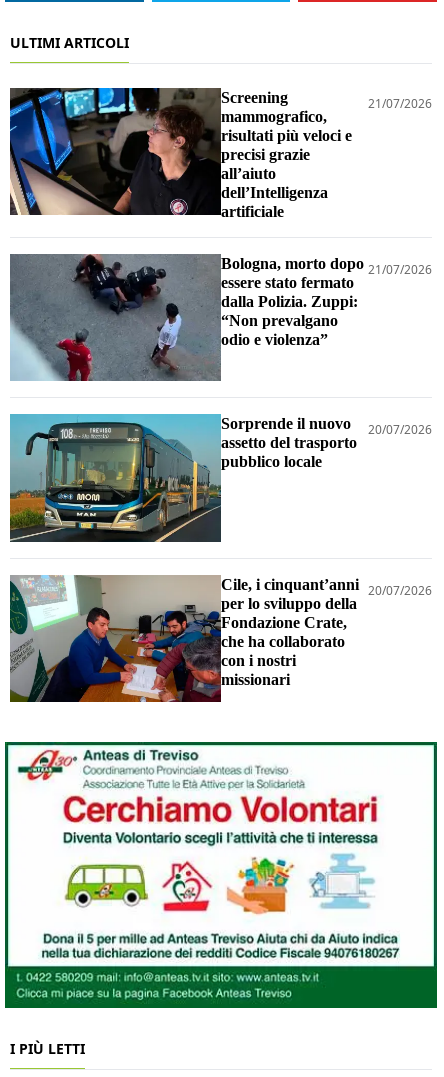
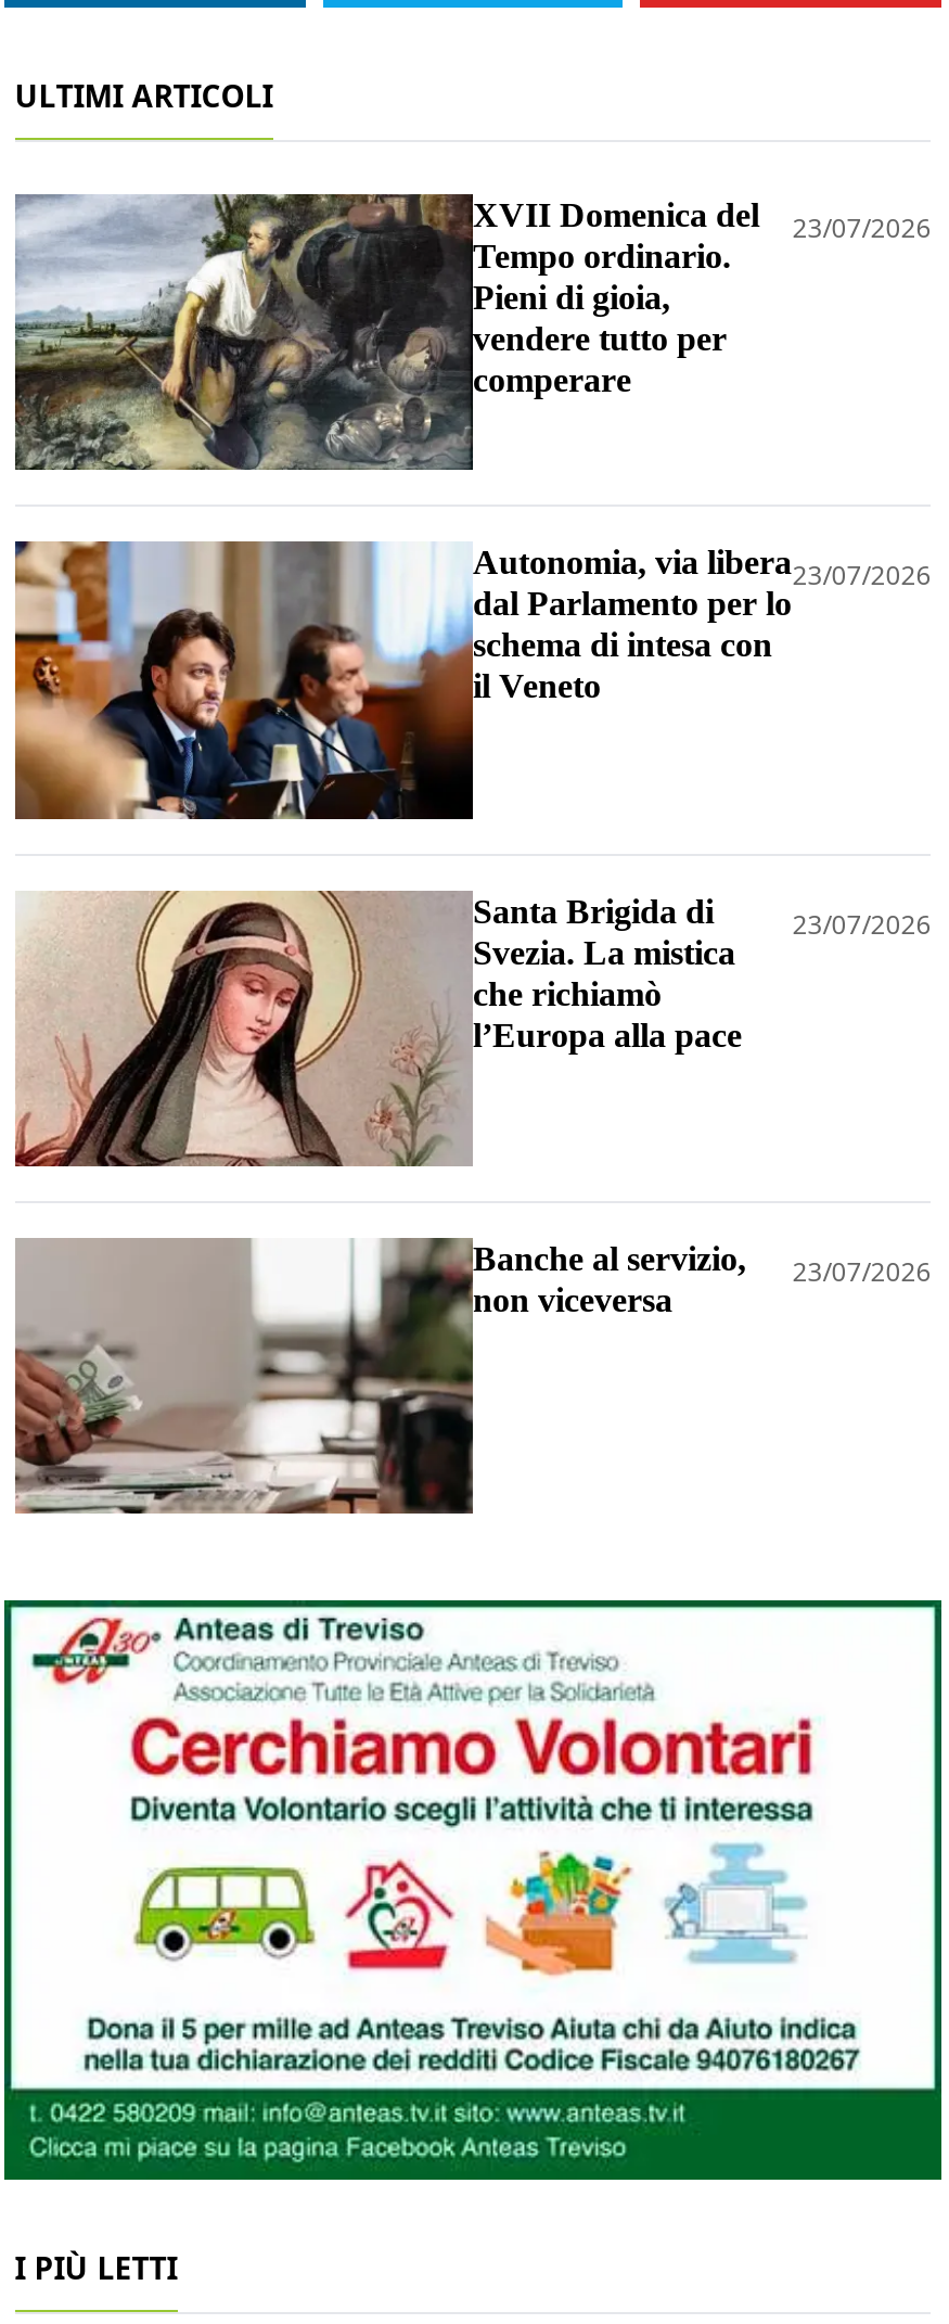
[9,87,352,220] [image] | Screening | mammografico, | risultati più veloci e | precisi grazie | all’aiuto | dell’Intelligenza | artificiale -> [13,192,759,472] [image] | XVII Domenica del | Tempo ordinario. | Pieni di gioia, | vendere tutto per | comperare
[368,95,432,112] 21/07/2026 -> [792,210,931,247] 23/07/2026
[9,253,364,382] [image] | Bologna, morto dopo | essere stato fermato | dalla Polizia. Zuppi: | “Non prevalgano | odio e violenza” -> [13,541,792,821] [image] | Autonomia, via libera | dal Parlamento per lo | schema di intesa con | il Veneto
[368,261,432,278] 21/07/2026 -> [792,557,931,594] 23/07/2026
[9,413,357,543] [image] | Sorprende il nuovo | assetto del trasporto | pubblico locale -> [13,889,742,1169] [image] | Santa Brigida di | Svezia. La mistica | che richiamò | l’Europa alla pace
[368,421,432,438] 20/07/2026 -> [792,905,931,942] 23/07/2026
[10,575,359,703] [image] | Cile, i cinquant’anni | per lo sviluppo della | Fondazione Crate, | che ha collaborato | con i nostri | missionari -> [15,1238,746,1516] [image] | Banche al servizio, | non viceversa
[368,581,432,598] 20/07/2026 -> [792,1252,931,1289] 23/07/2026

